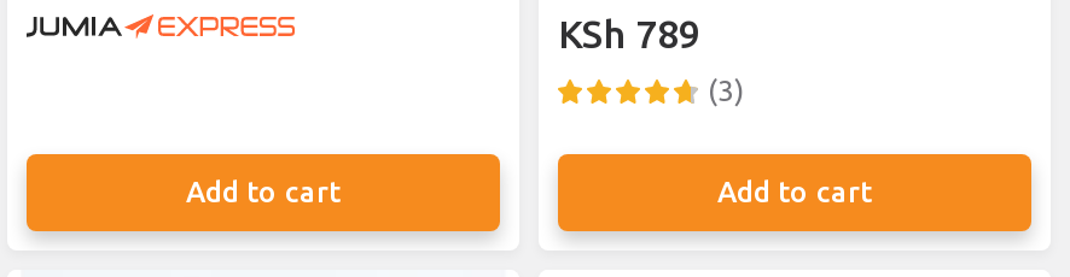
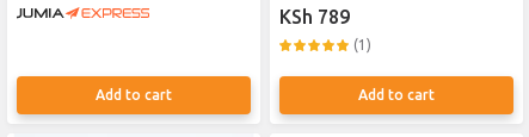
[708,75,744,106] (3) -> [353,37,371,52] (1)

